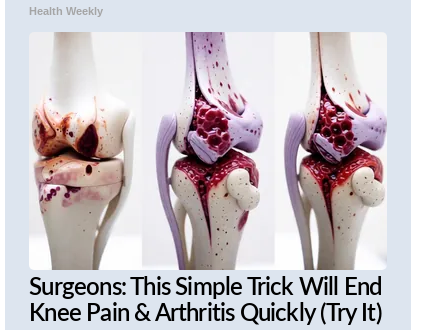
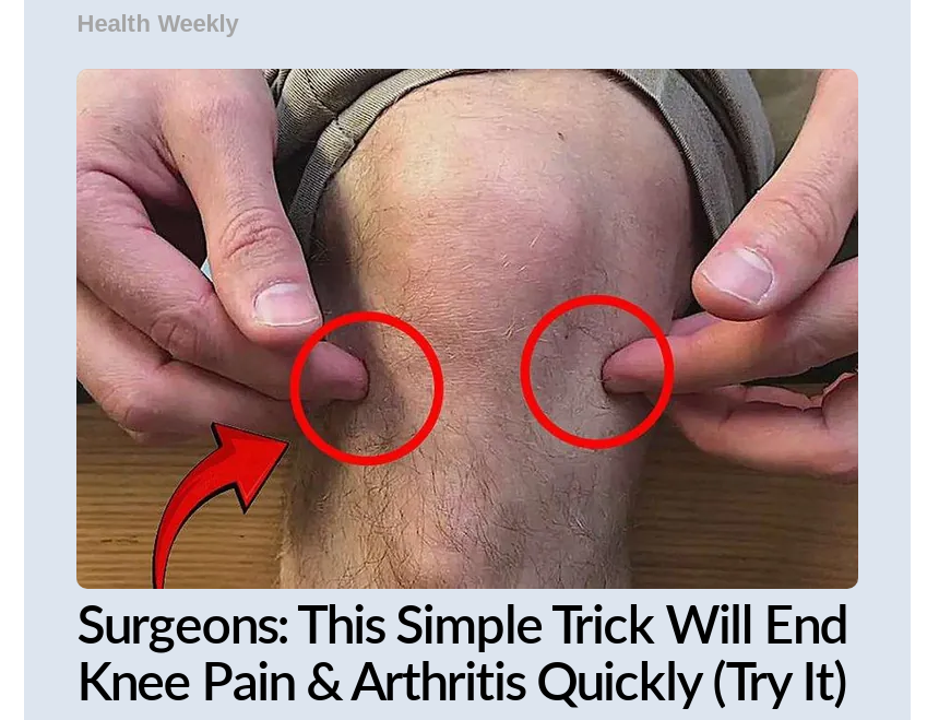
[29,32,387,270] [image] -> [74,67,860,591] [image]

